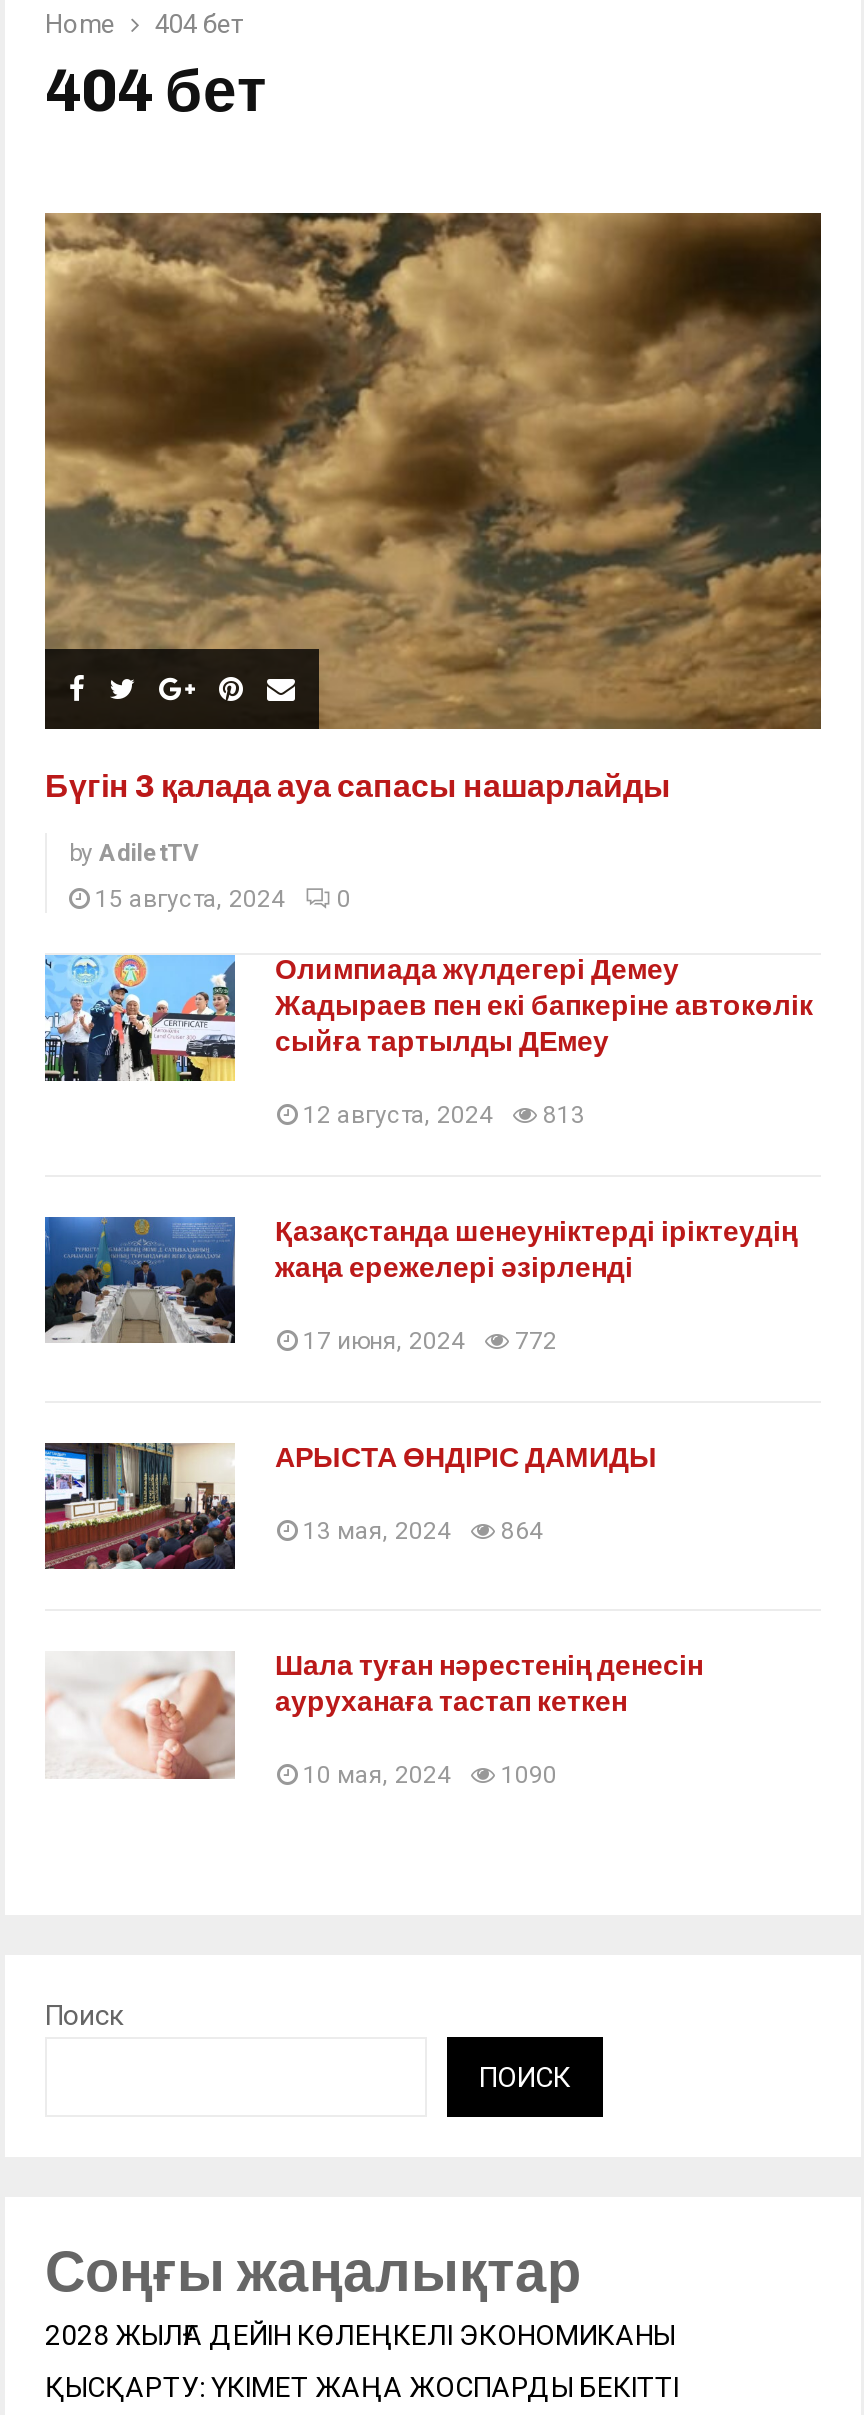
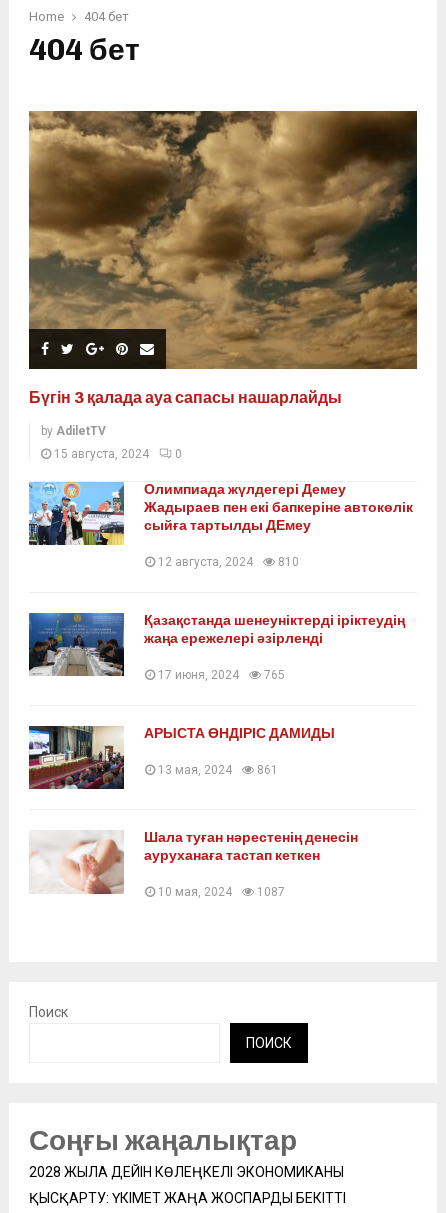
[303,1101,585,1129] 12 августа, 2024 813 -> [158,555,299,569] 12 августа, 2024 810
[303,1327,557,1355] 17 июня, 2024 772 -> [158,668,285,682] 17 июня, 2024 765
[303,1517,543,1545] 13 мая, 2024 864 -> [158,763,278,777] 13 мая, 2024 861
[303,1762,557,1790] 10 мая, 2024 1090 -> [158,885,285,899] 10 мая, 2024 1087

